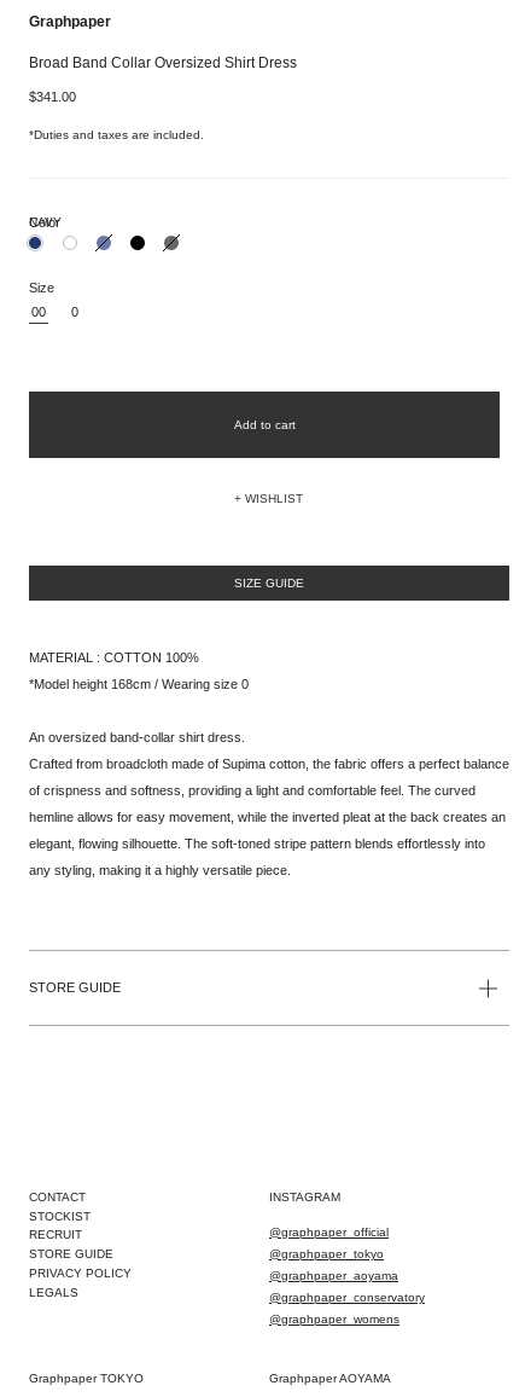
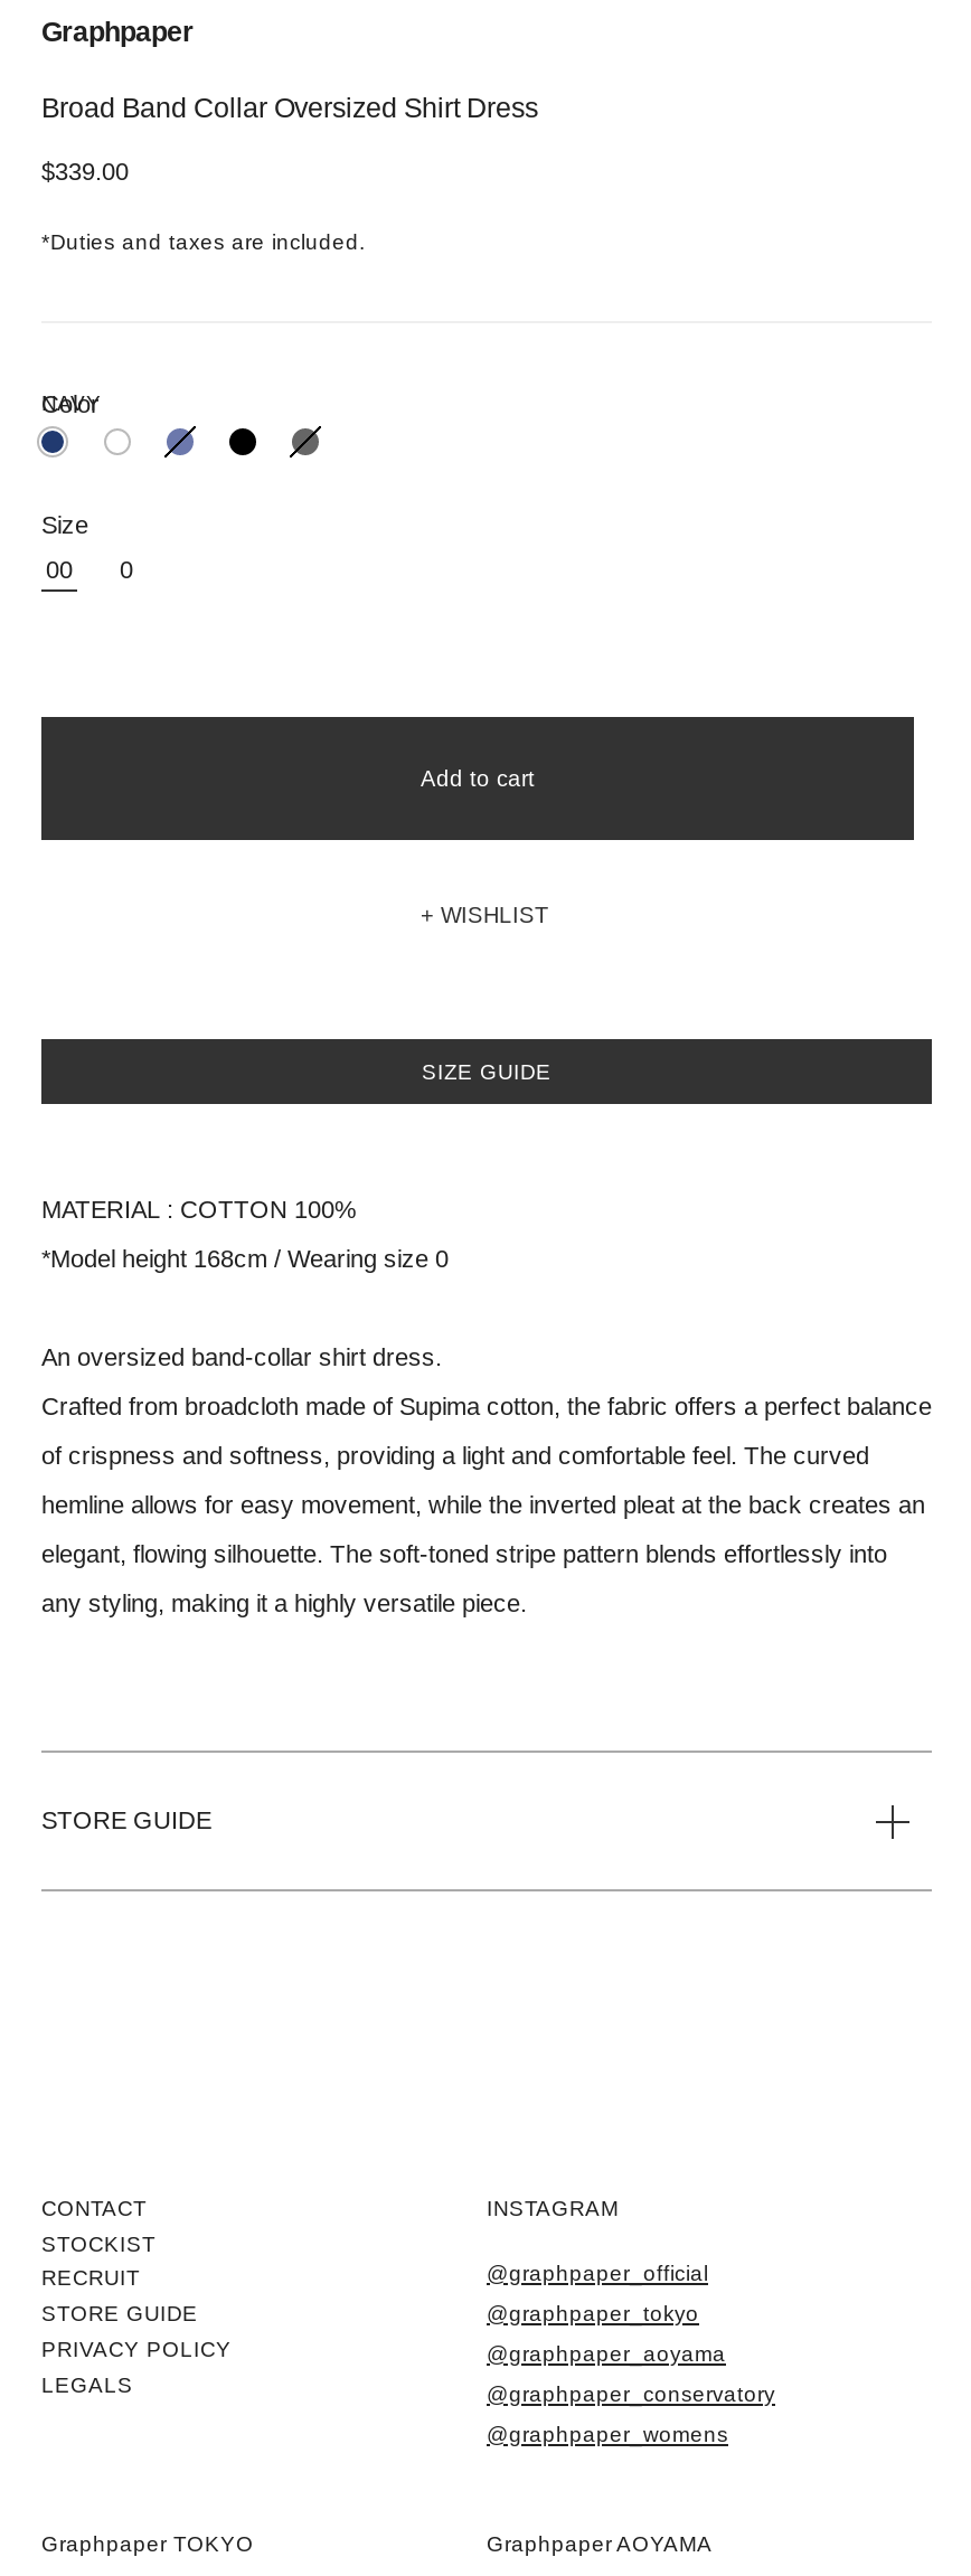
[29,89,76,104] $341.00 -> [41,157,129,184] $339.00

